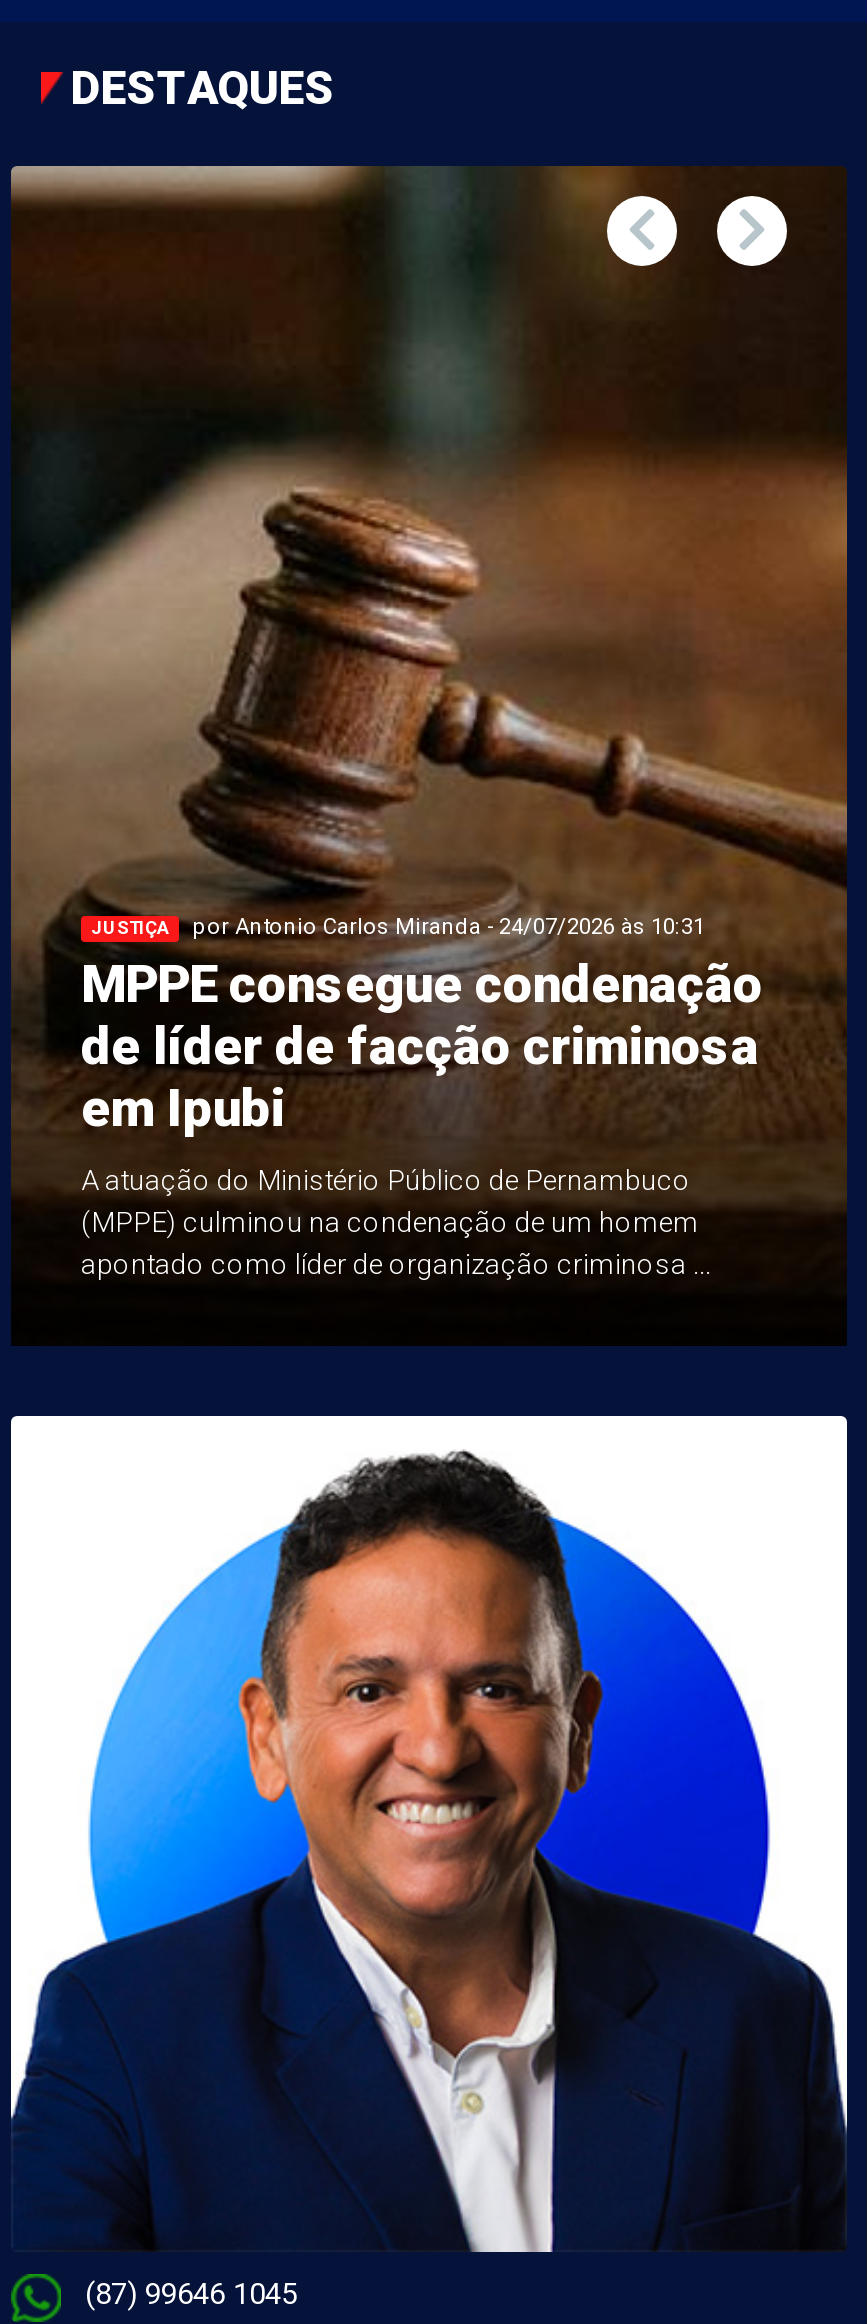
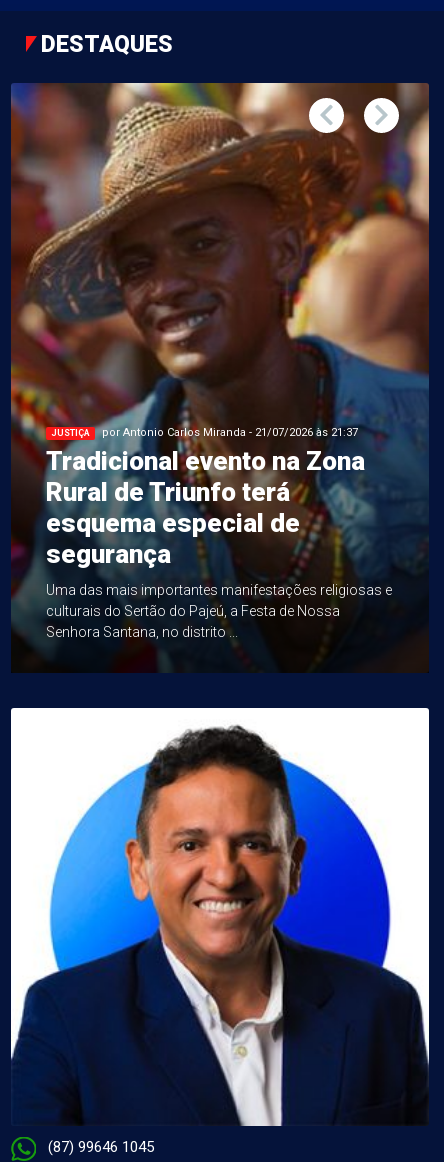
[9,166,847,1286] [image] | por Antonio Carlos Miranda - 24/07/2026 às 10:31 | MPPE consegue condenação | de líder de facção criminosa | em Ipubi | A atuação do Ministério Público de Pernambuco | (MPPE) culminou na condenação de um homem | apontado como líder de organização criminosa ... -> [11,82,430,640] [image] | por Antonio Carlos Miranda - 21/07/2026 às 21:37 | Tradicional evento na Zona | Rural de Triunfo terá | esquema especial de | segurança | Uma das mais importantes manifestações religiosas e | culturais do Sertão do Pajeú, a Festa de Nossa | Senhora Santana, no distrito ...
moved [91,918,169,938] -> [51,428,90,438]: JUSTIÇA

